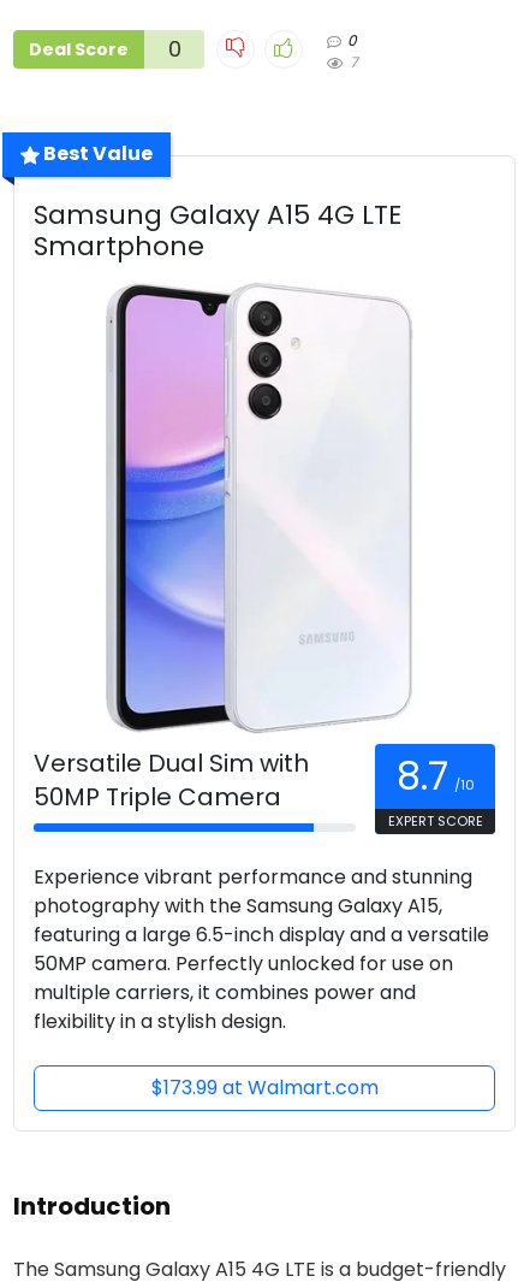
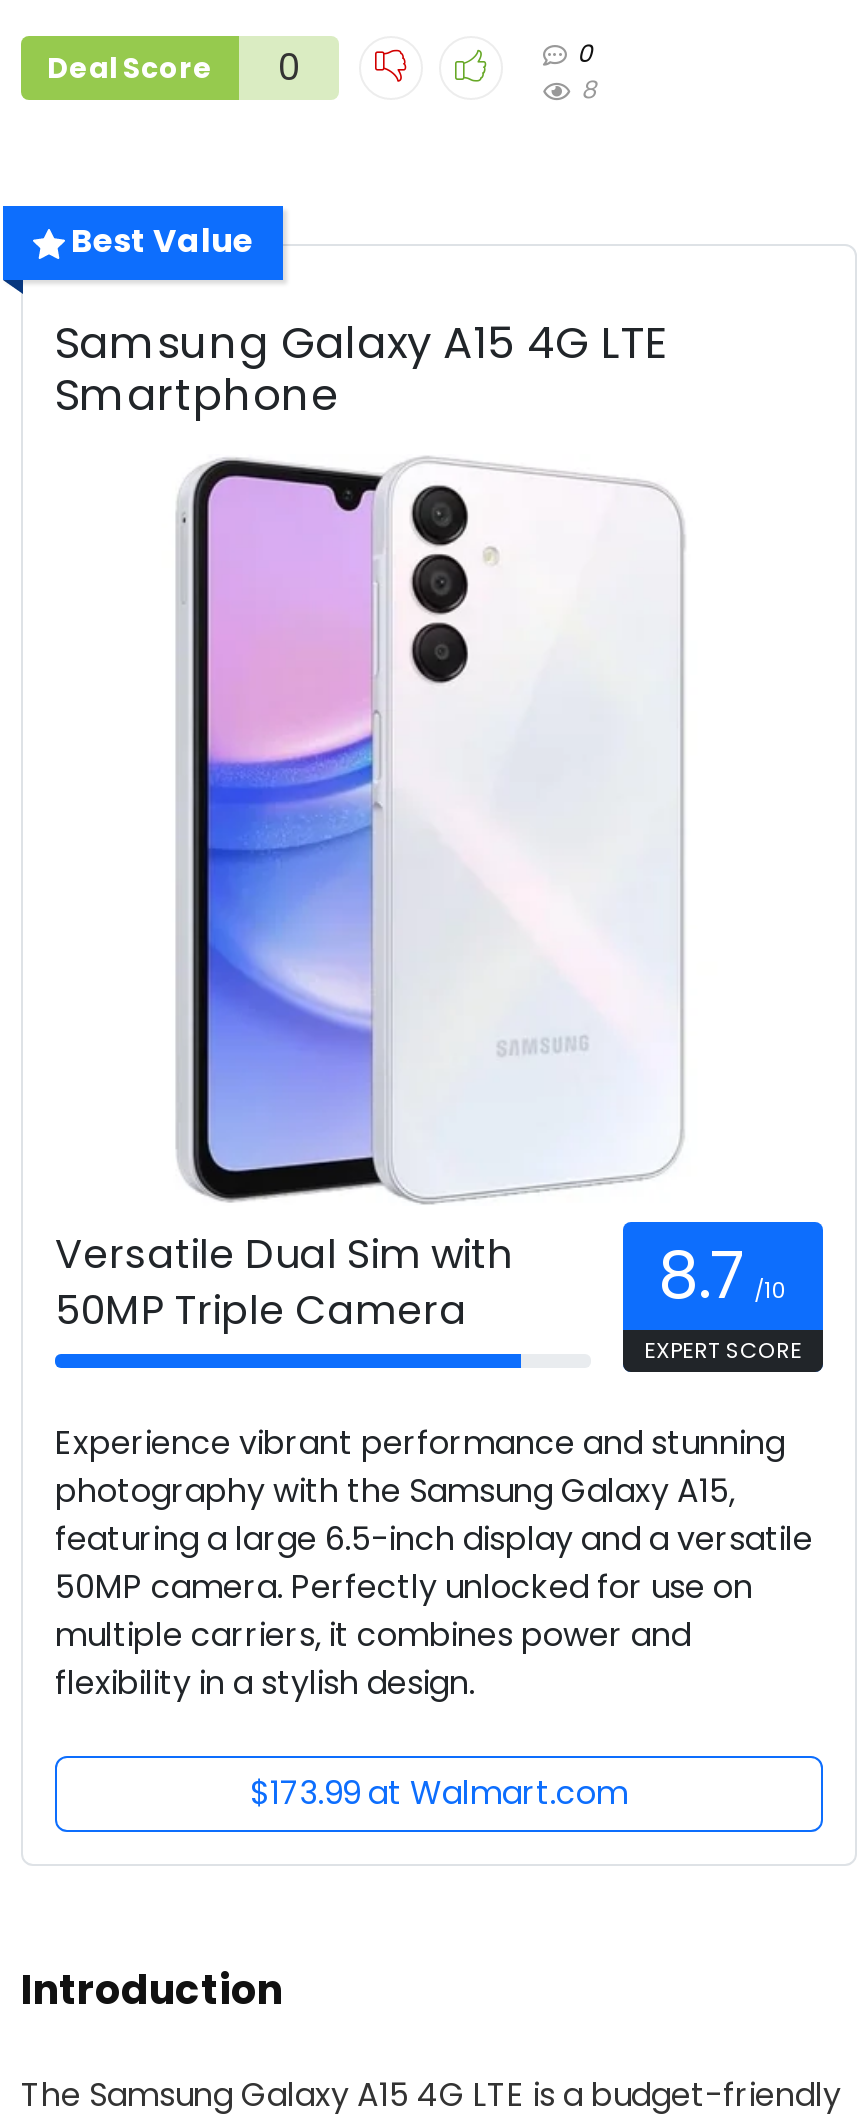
[350,52,358,73] 7 -> [581,73,597,107] 8

